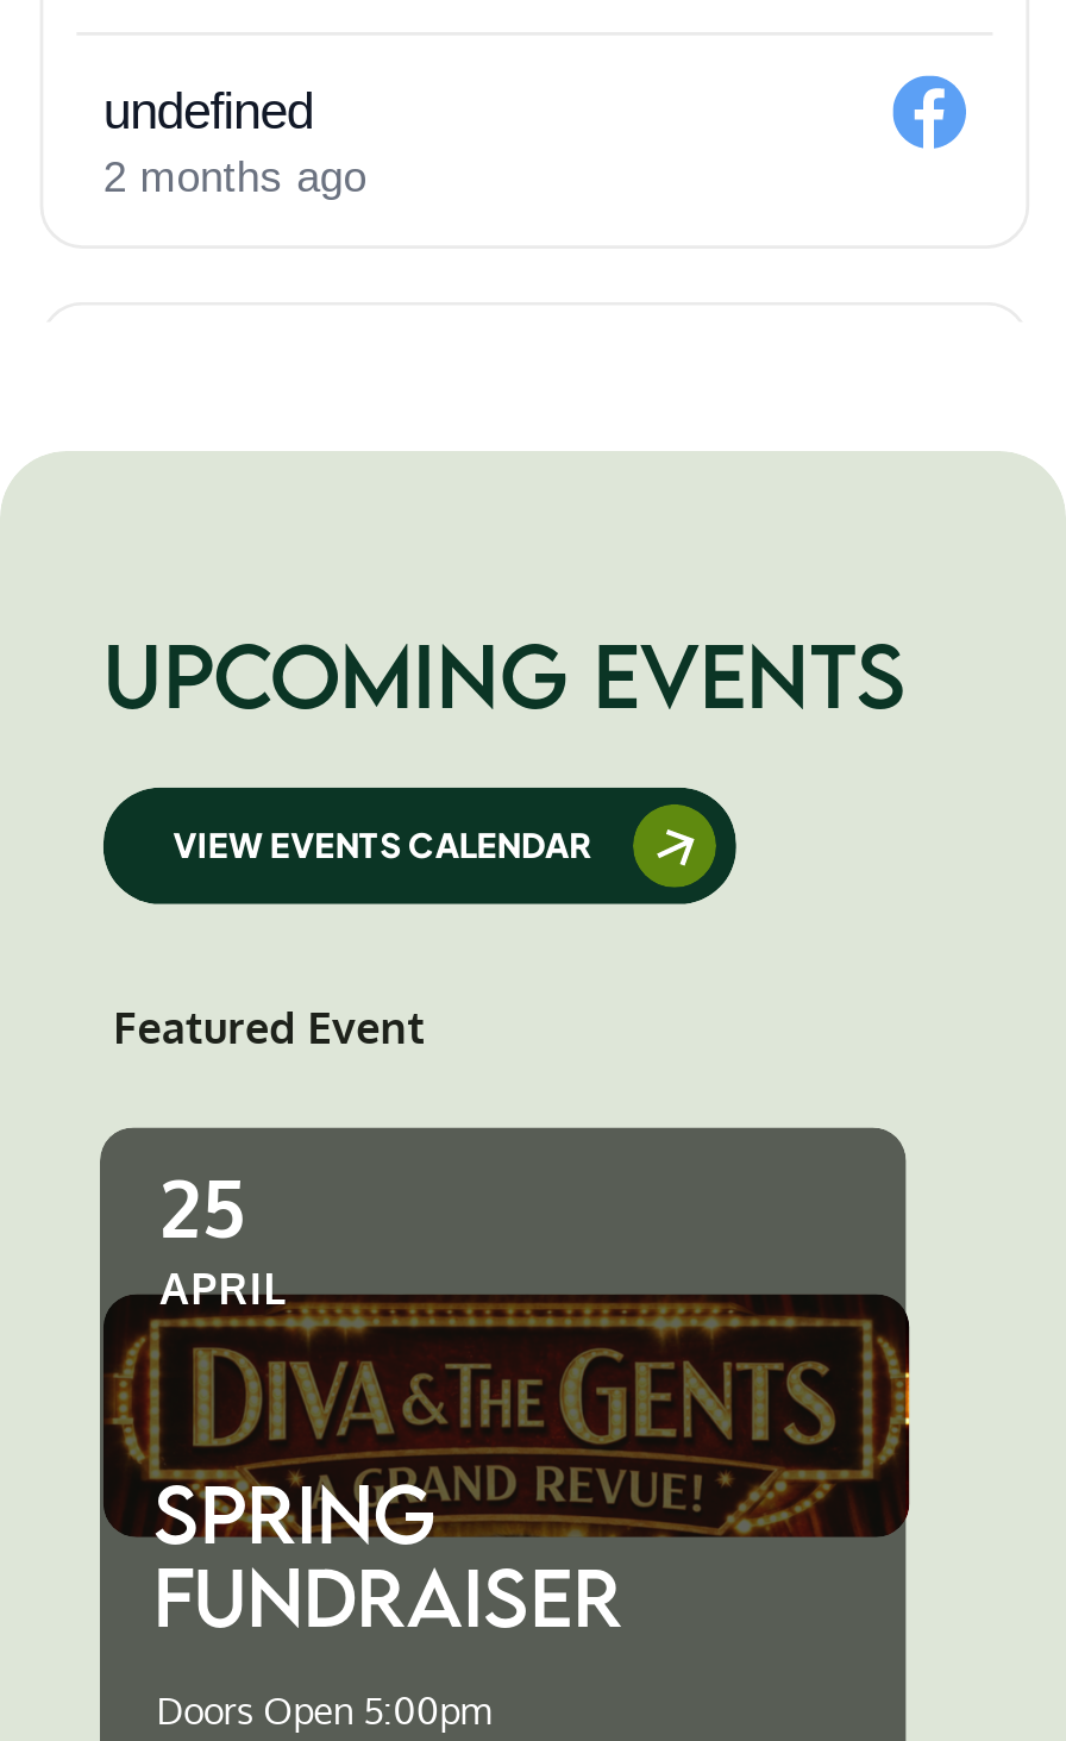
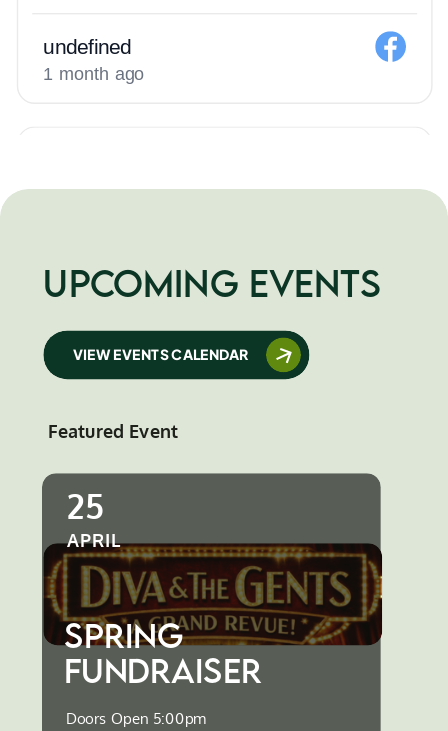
[103,152,366,202] 2 months ago -> [43,63,144,84] 1 month ago

